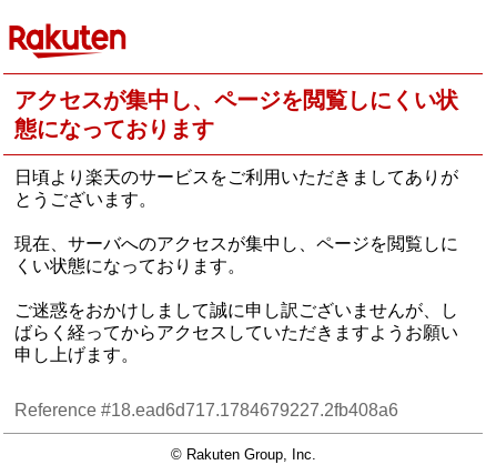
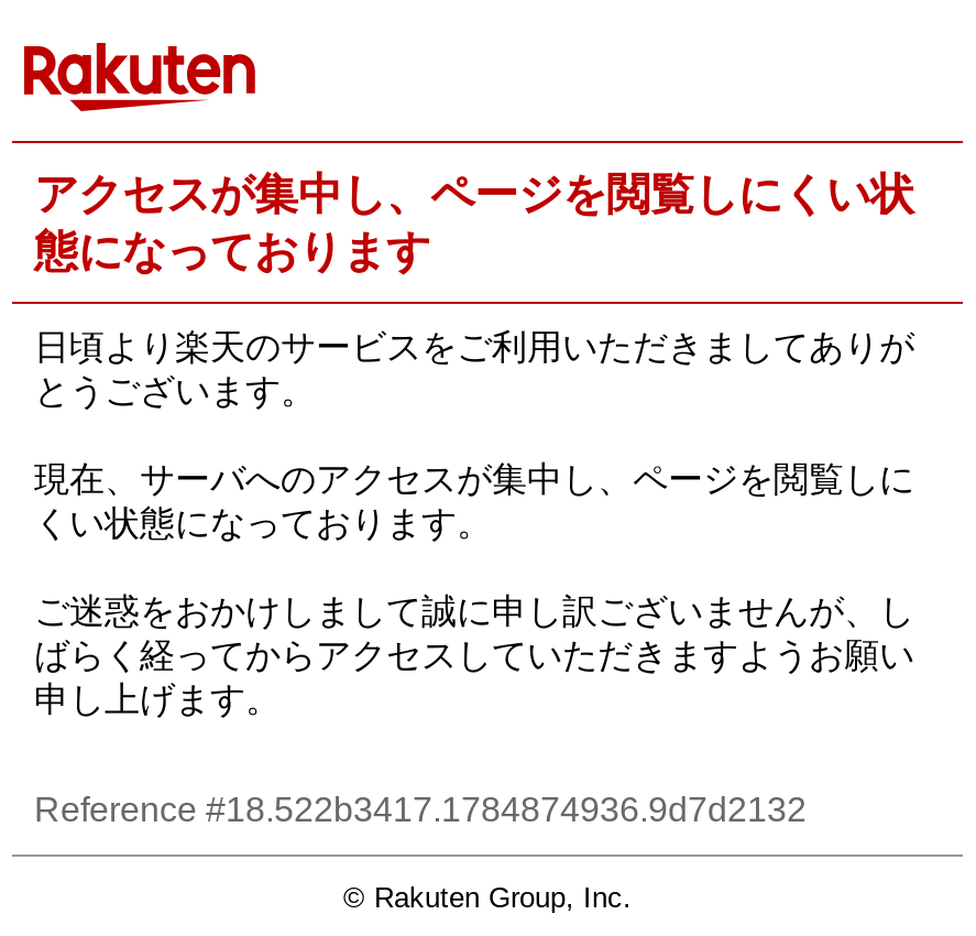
[14,401,398,420] Reference #18.ead6d717.1784679227.2fb408a6 -> [34,792,807,829] Reference #18.522b3417.1784874936.9d7d2132

